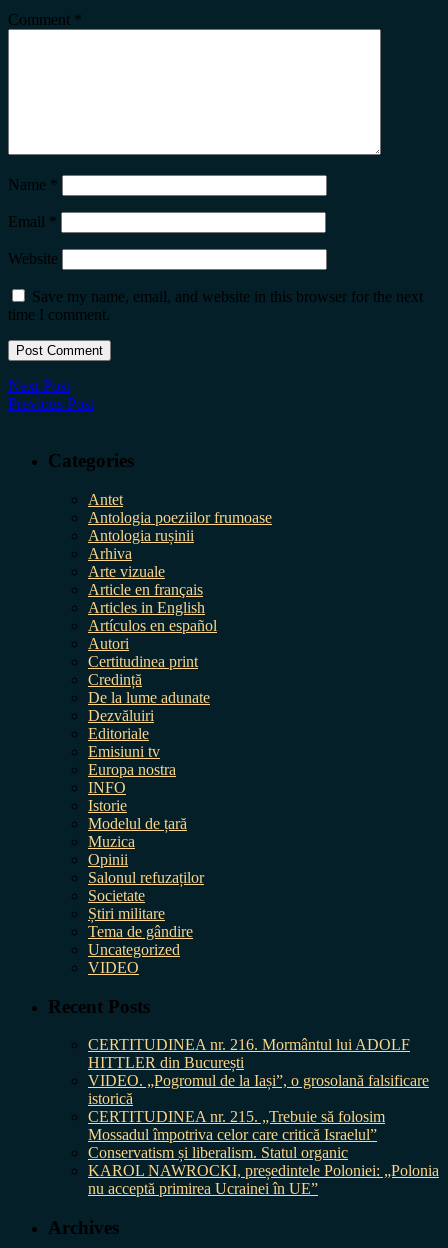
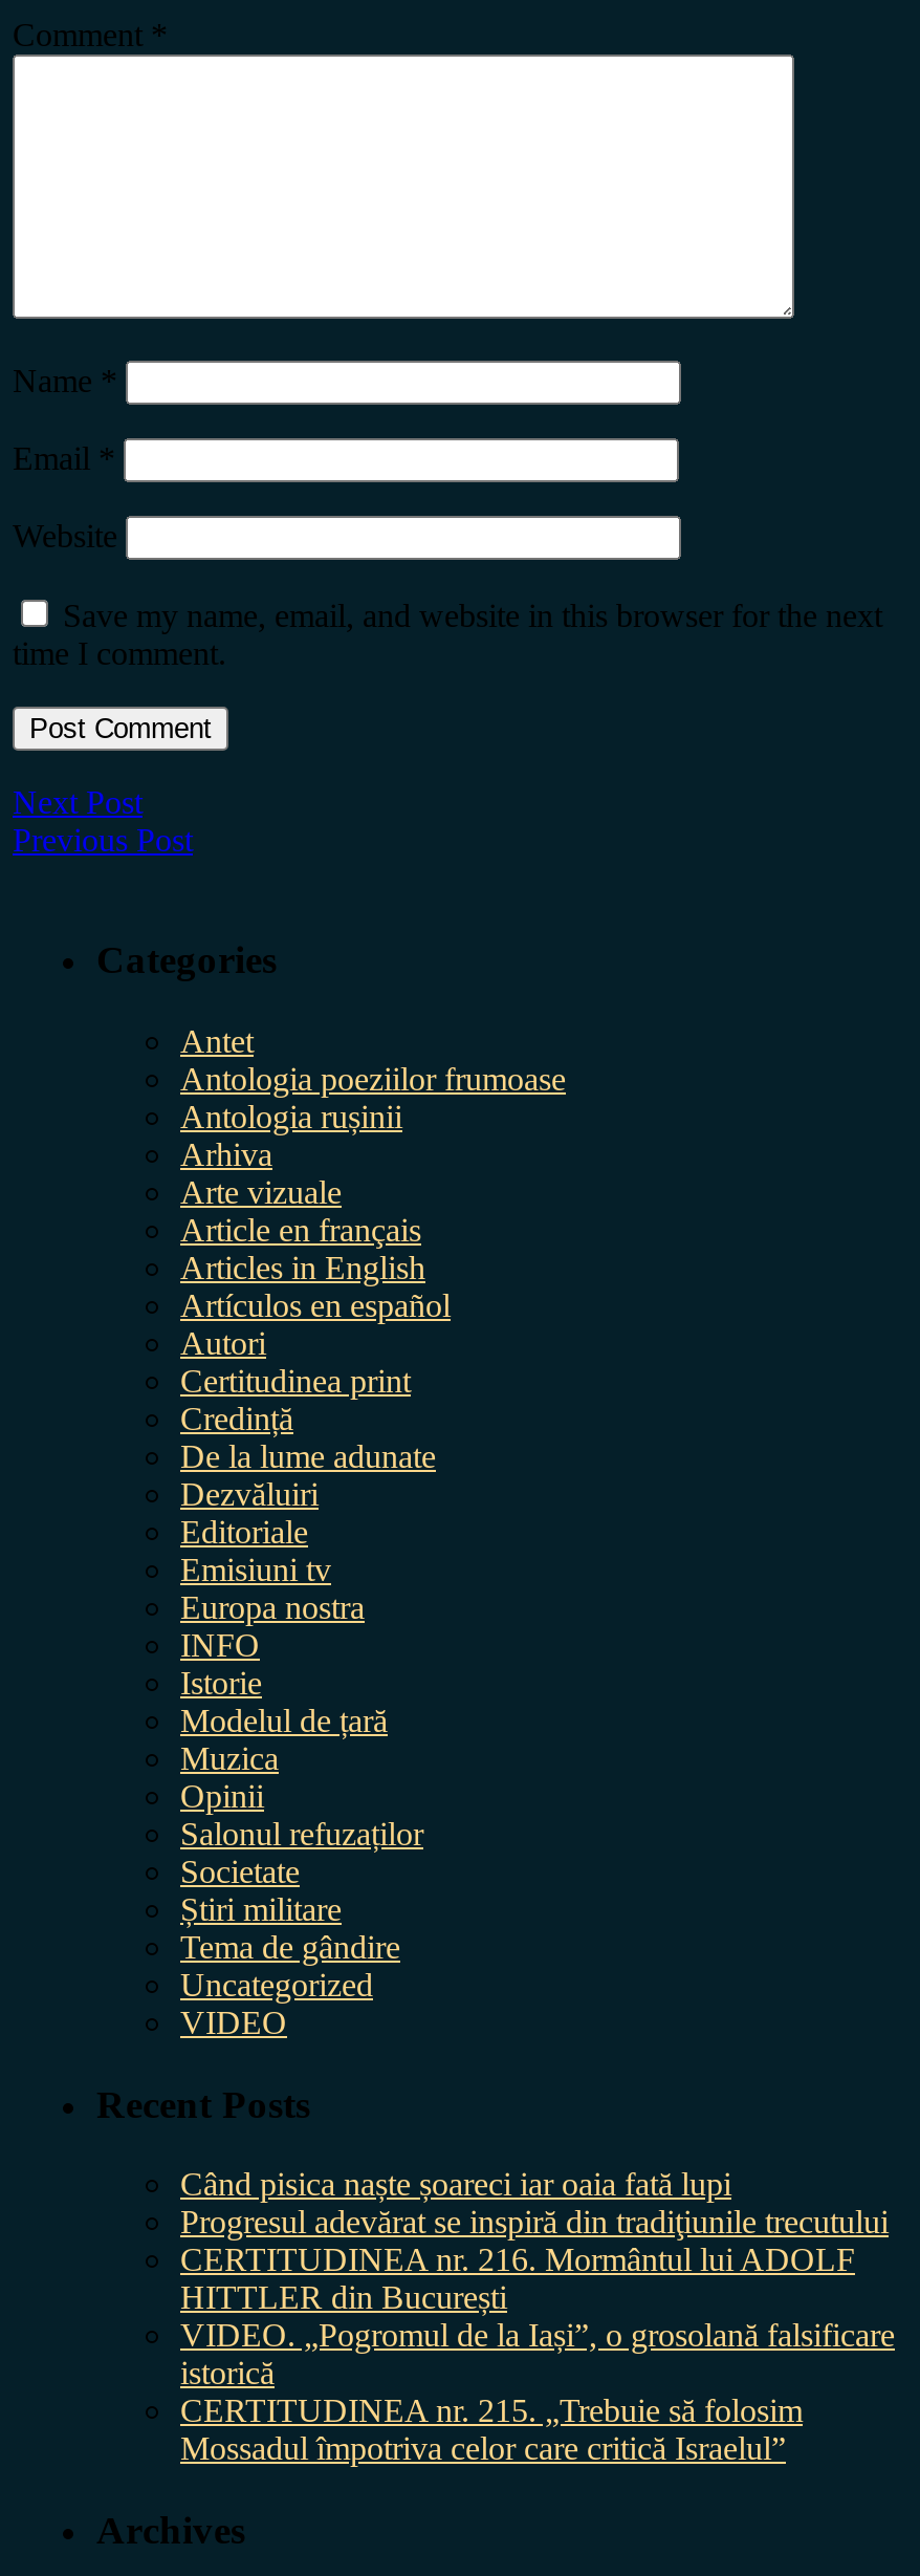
none -> [180,2167,889,2240] Când pisica naște șoareci iar oaia fată lupi | Progresul adevărat se inspiră din tradiţiunile trecutului
moved [88,1036,429,1143] -> [180,2242,895,2467]: CERTITUDINEA nr. 216. Mormântul lui ADOLF | HITTLER din București | VIDEO. „Pogromul de la Iași”, o grosolană falsificare | istorică | CERTITUDINEA nr. 215. „Trebuie să folosim | Mossadul împotriva celor care critică Israelul”
[88,1144,439,1197] Conservatism și liberalism. Statul organic | KAROL NAWROCKI, președintele Poloniei: „Polonia | nu acceptă primirea Ucrainei în UE” -> none

